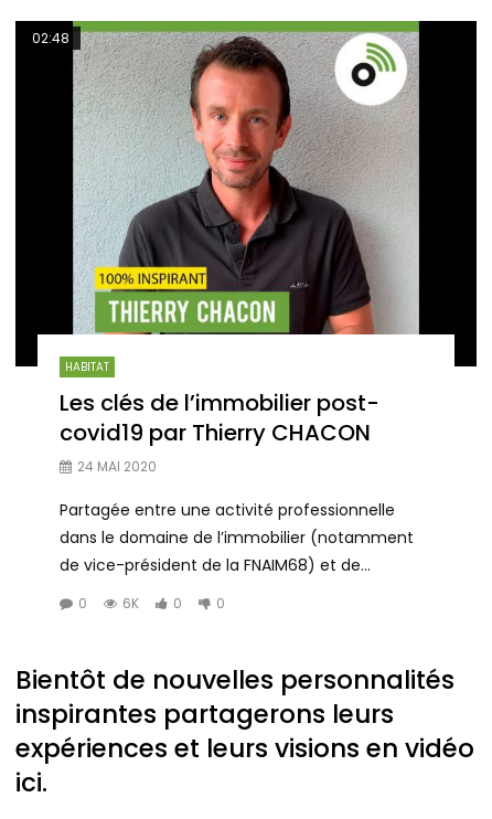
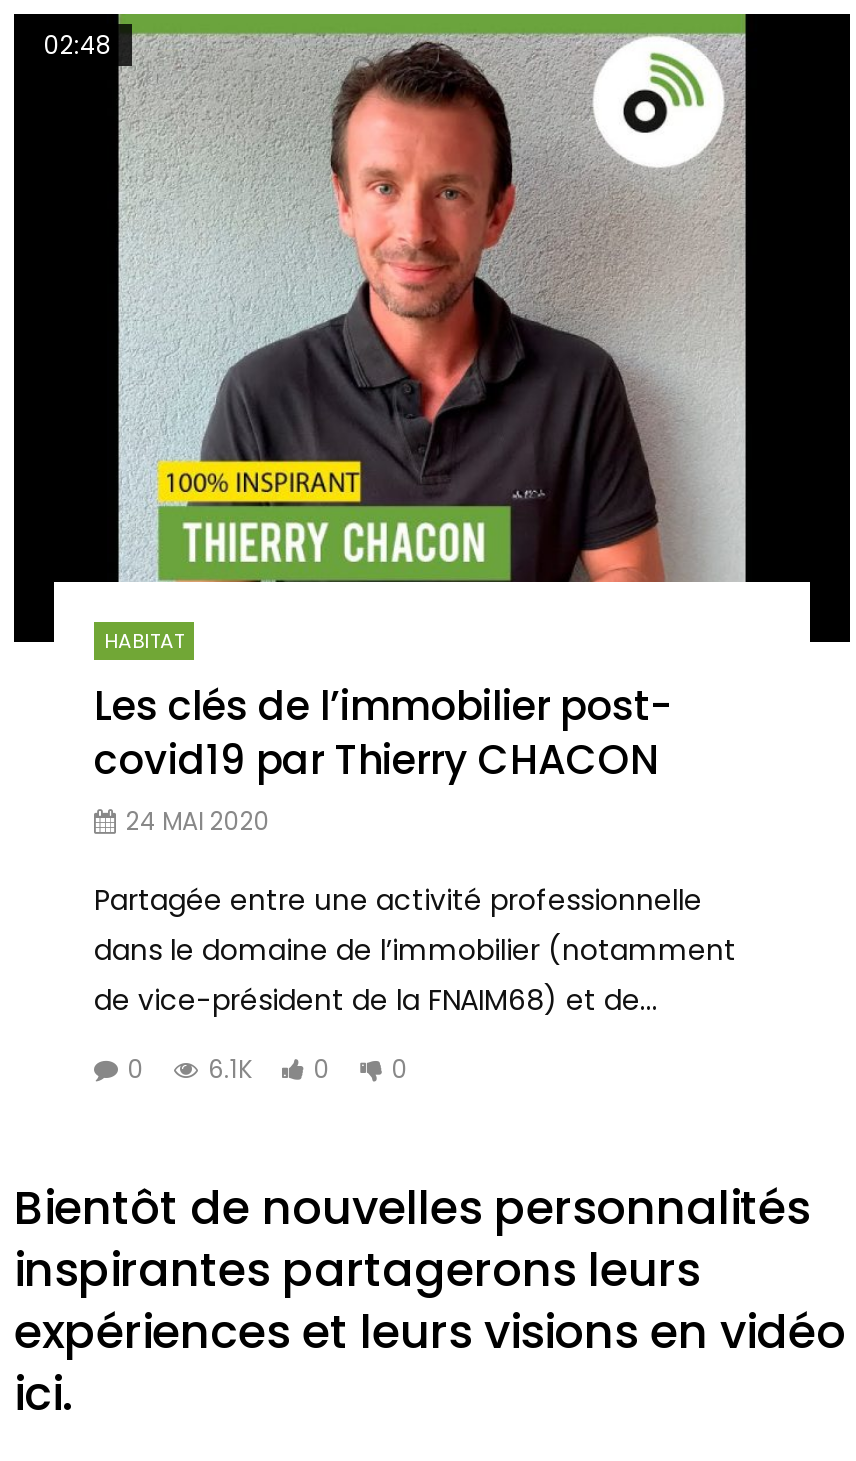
[78,593,225,612] 0 6K 0 0 -> [128,1051,408,1085] 0 6.1K 0 0

